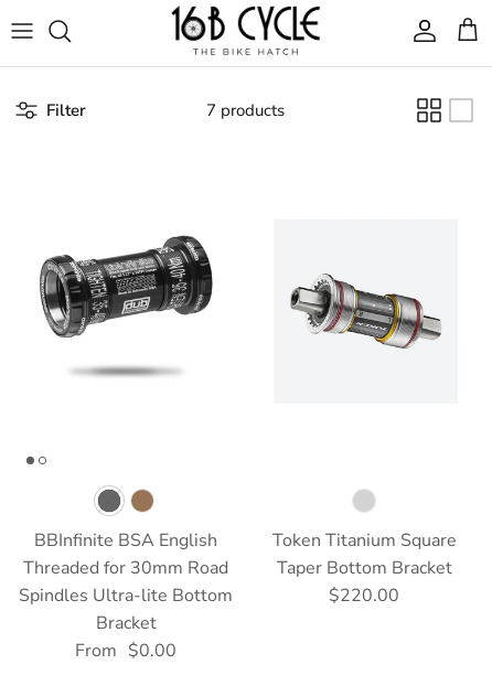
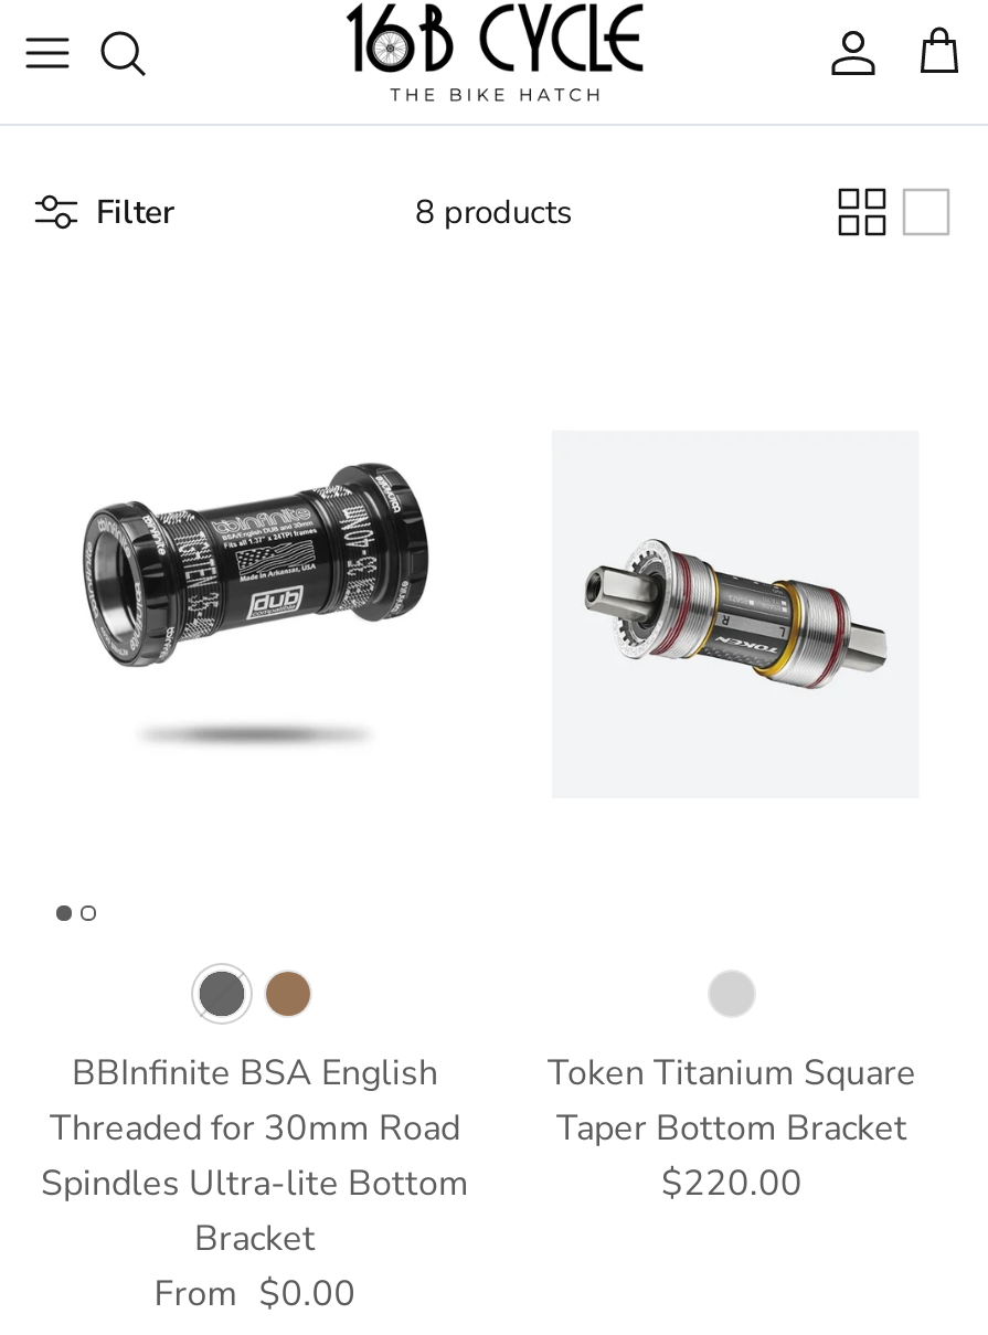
[206,99,284,121] 7 products -> [415,189,572,233] 8 products

